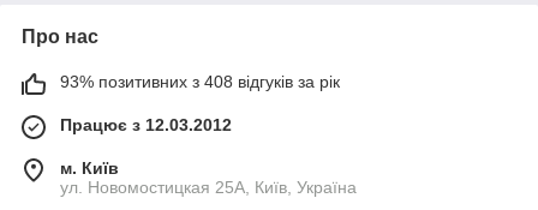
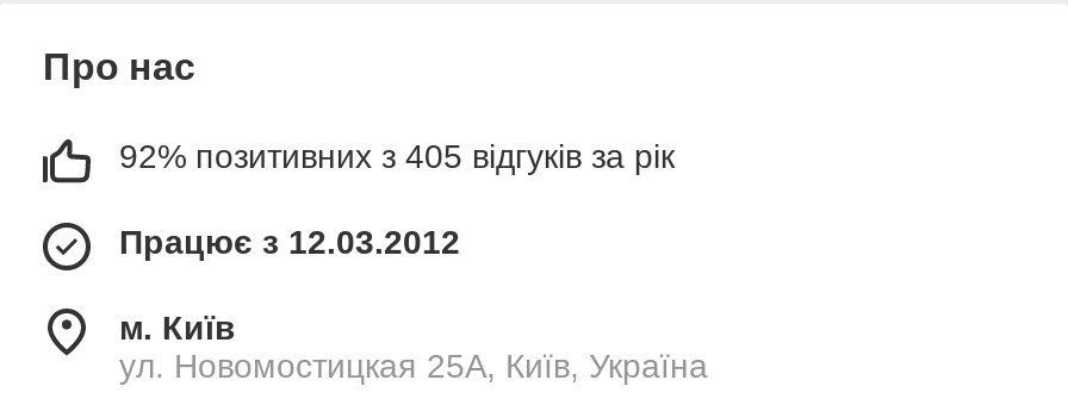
[60,72,340,91] 93% позитивних з 408 відгуків за рік -> [119,137,675,175] 92% позитивних з 405 відгуків за рік

